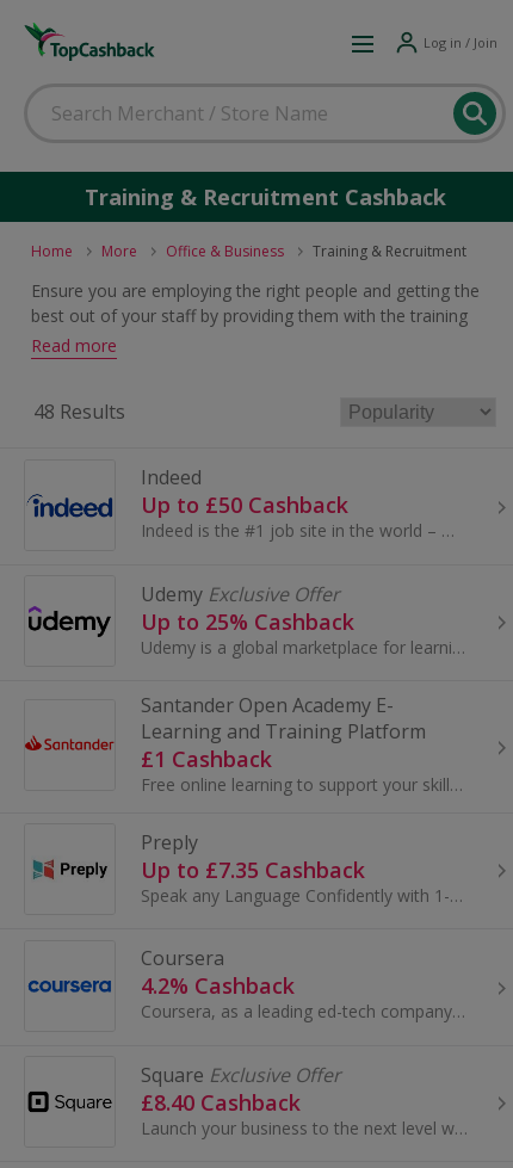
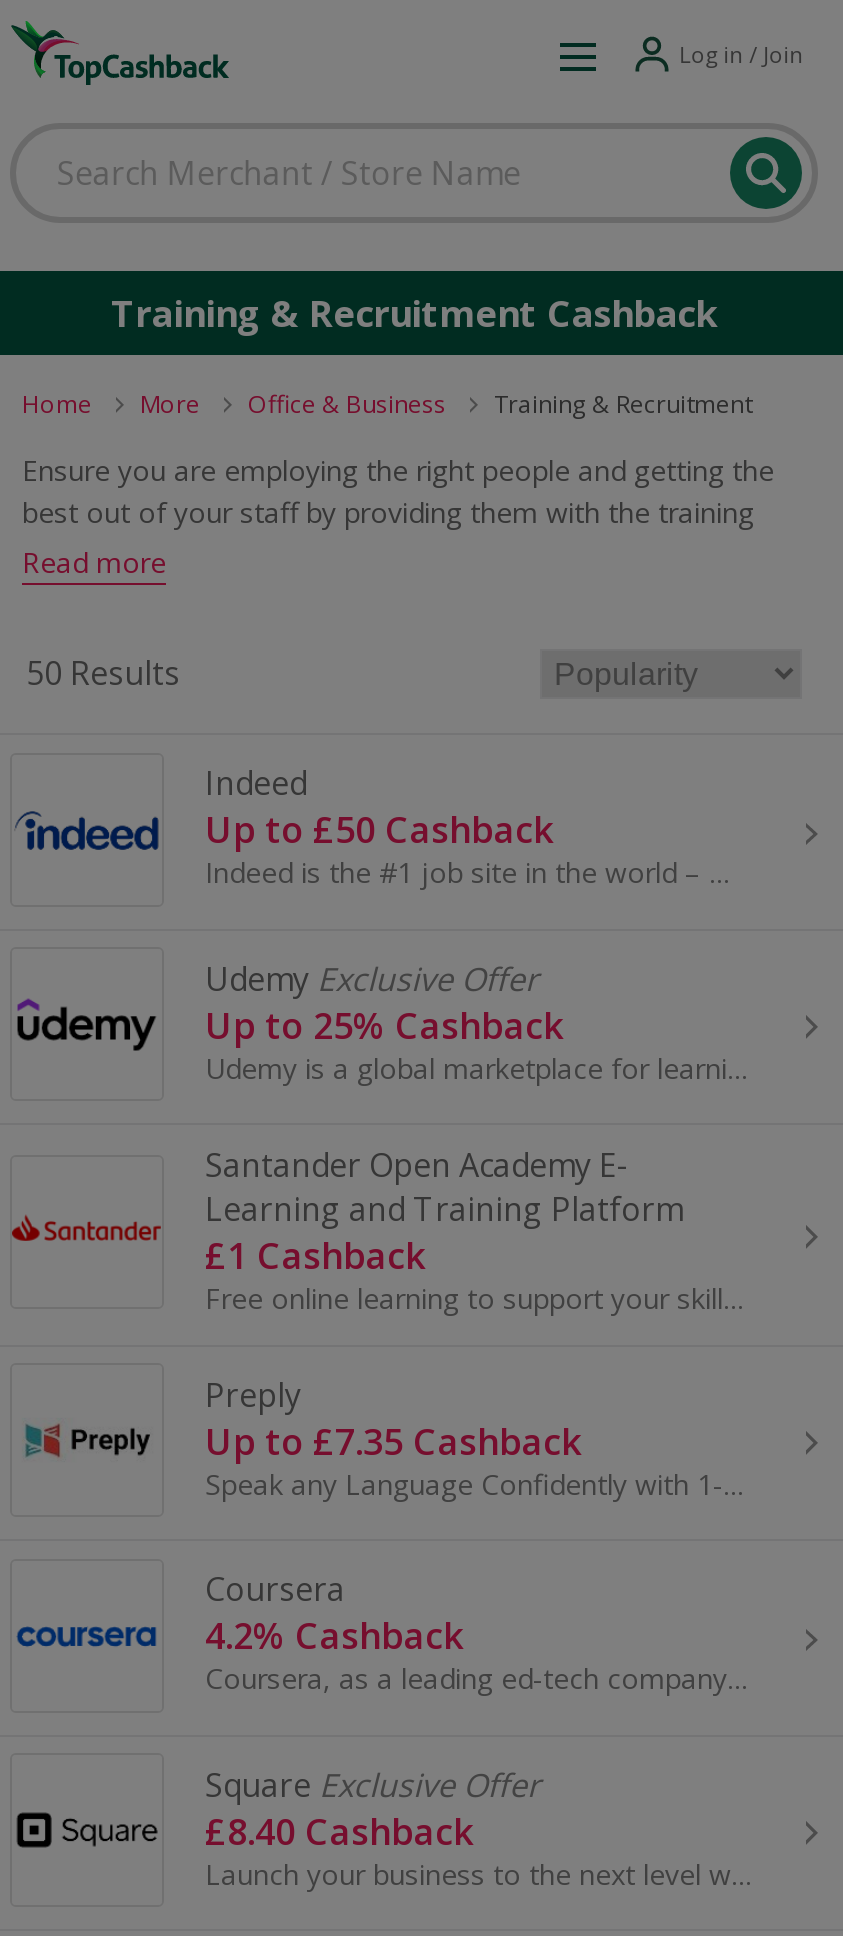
[33,398,125,425] 48 Results -> [26,651,180,695] 50 Results

